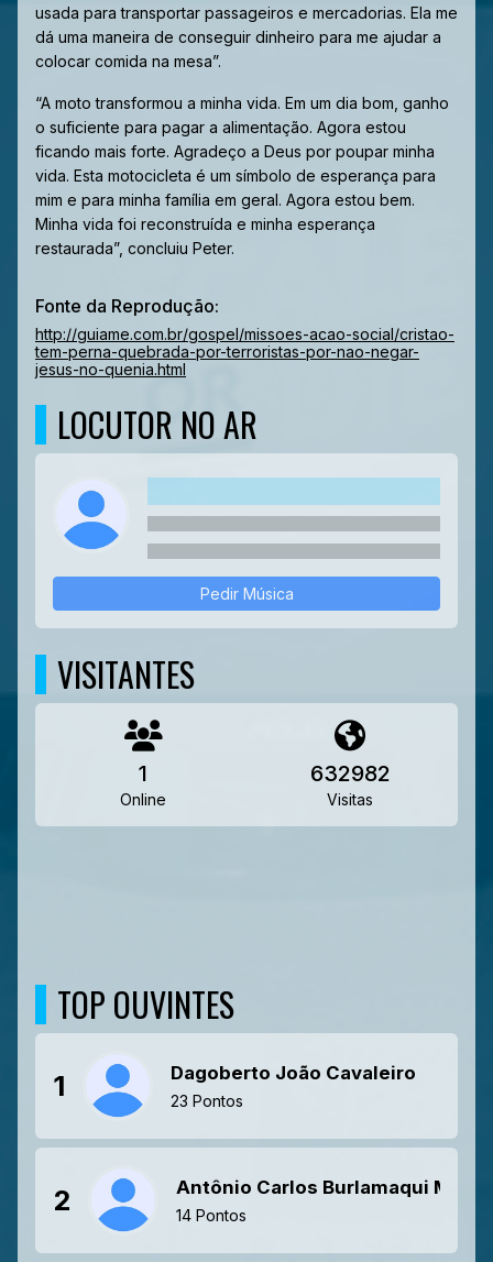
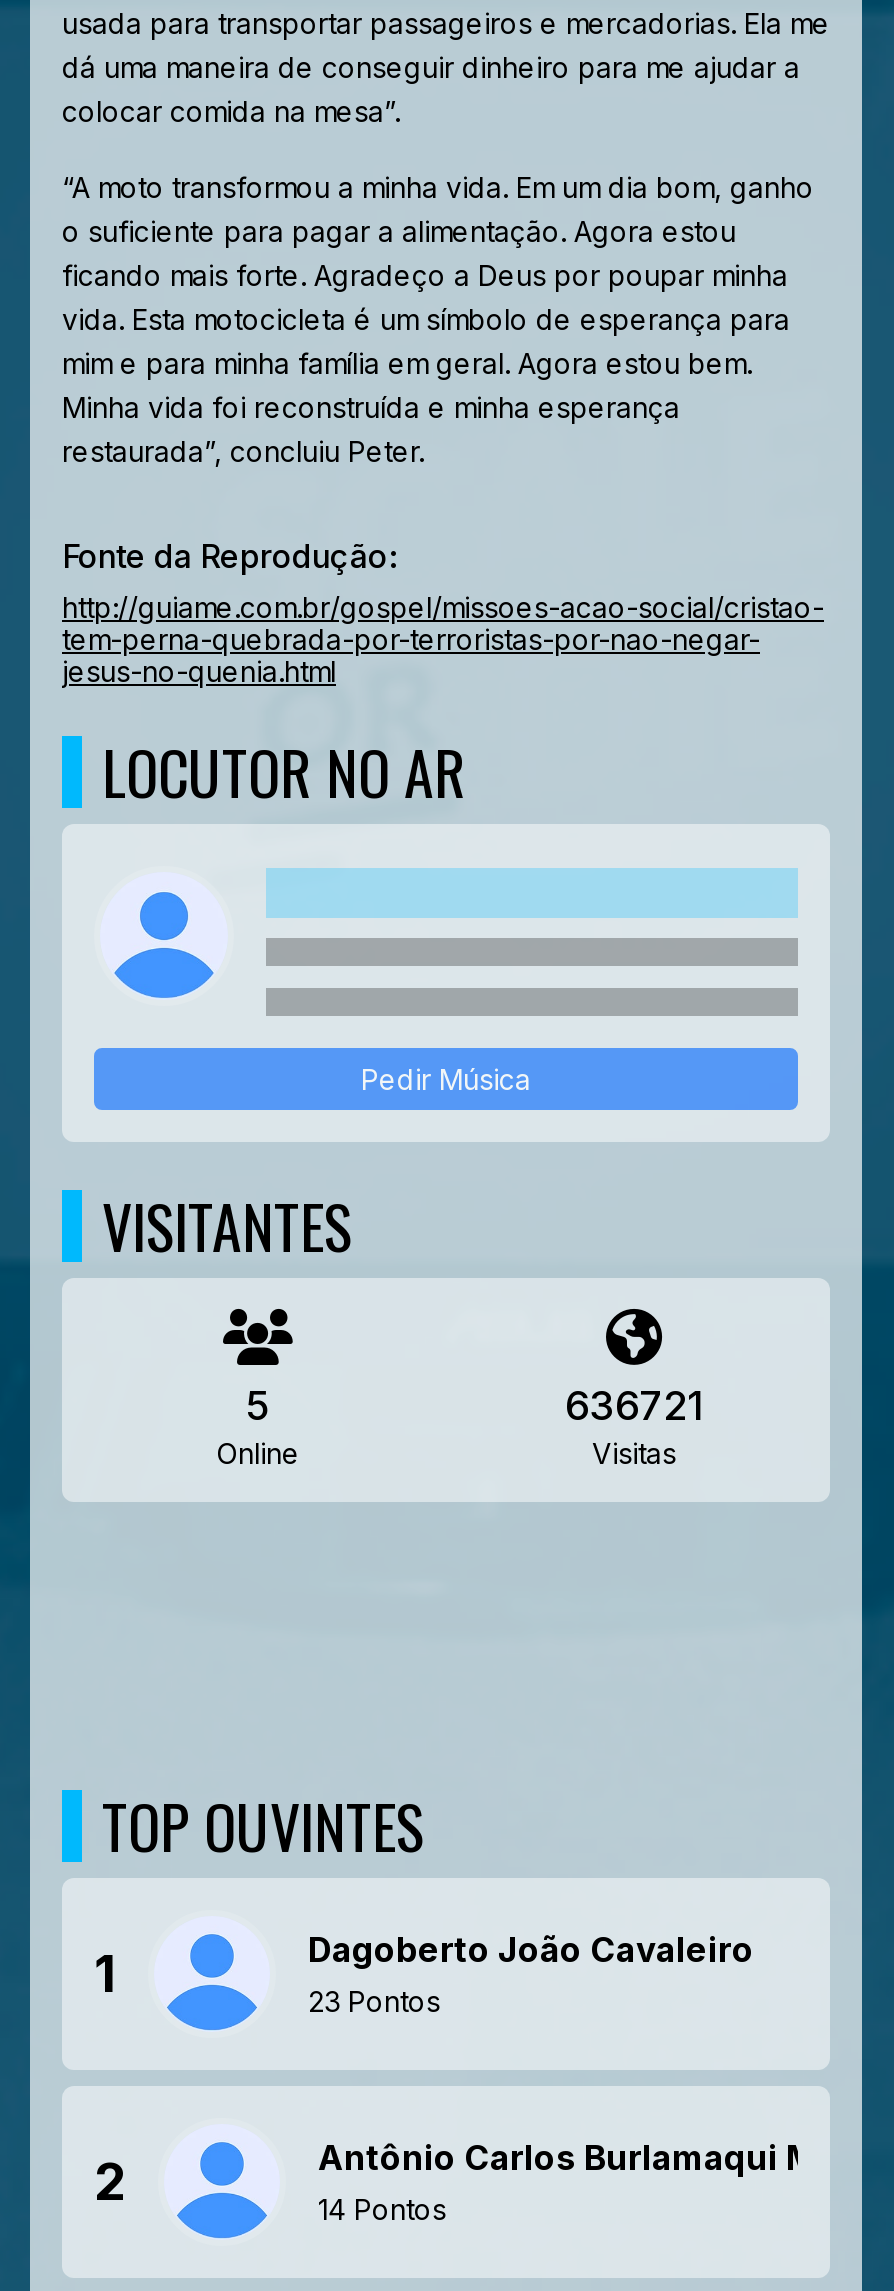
[139,760,147,786] 1 -> [246,1381,270,1429] 5
[310,760,390,786] 632982 -> [565,1381,703,1429] 636721

